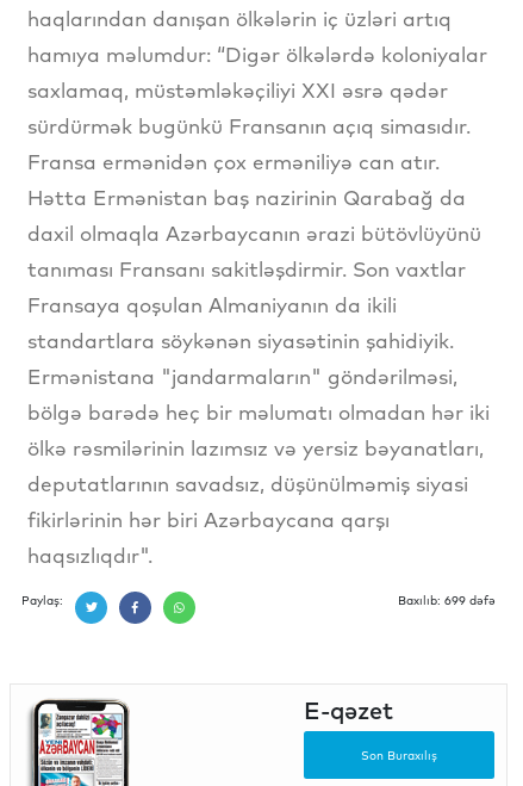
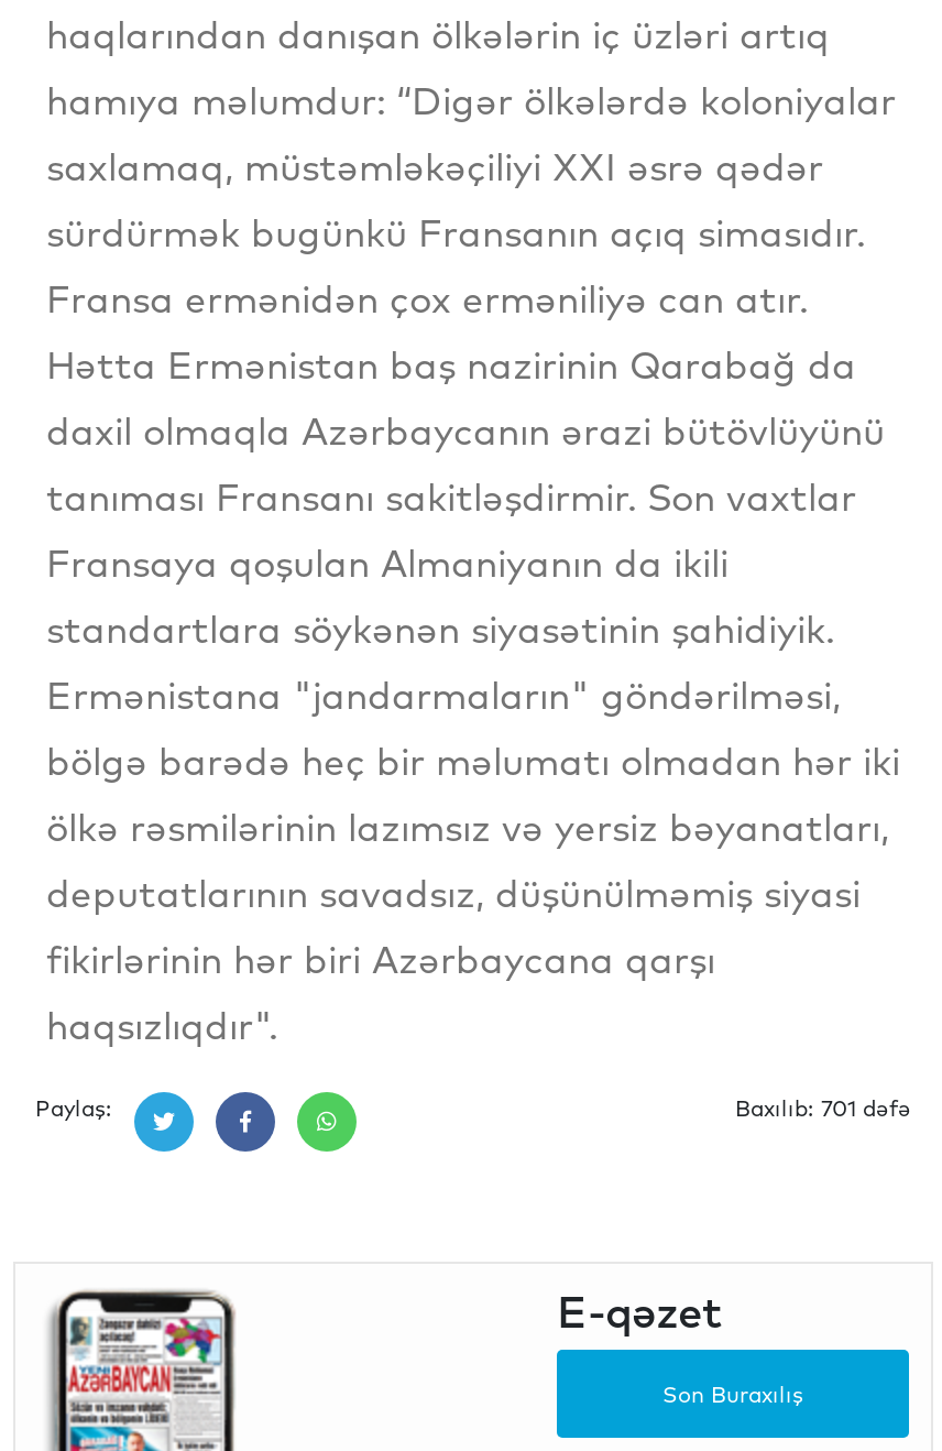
[398,593,496,609] Baxılıb: 699 dəfə -> [735,1095,911,1124] Baxılıb: 701 dəfə

